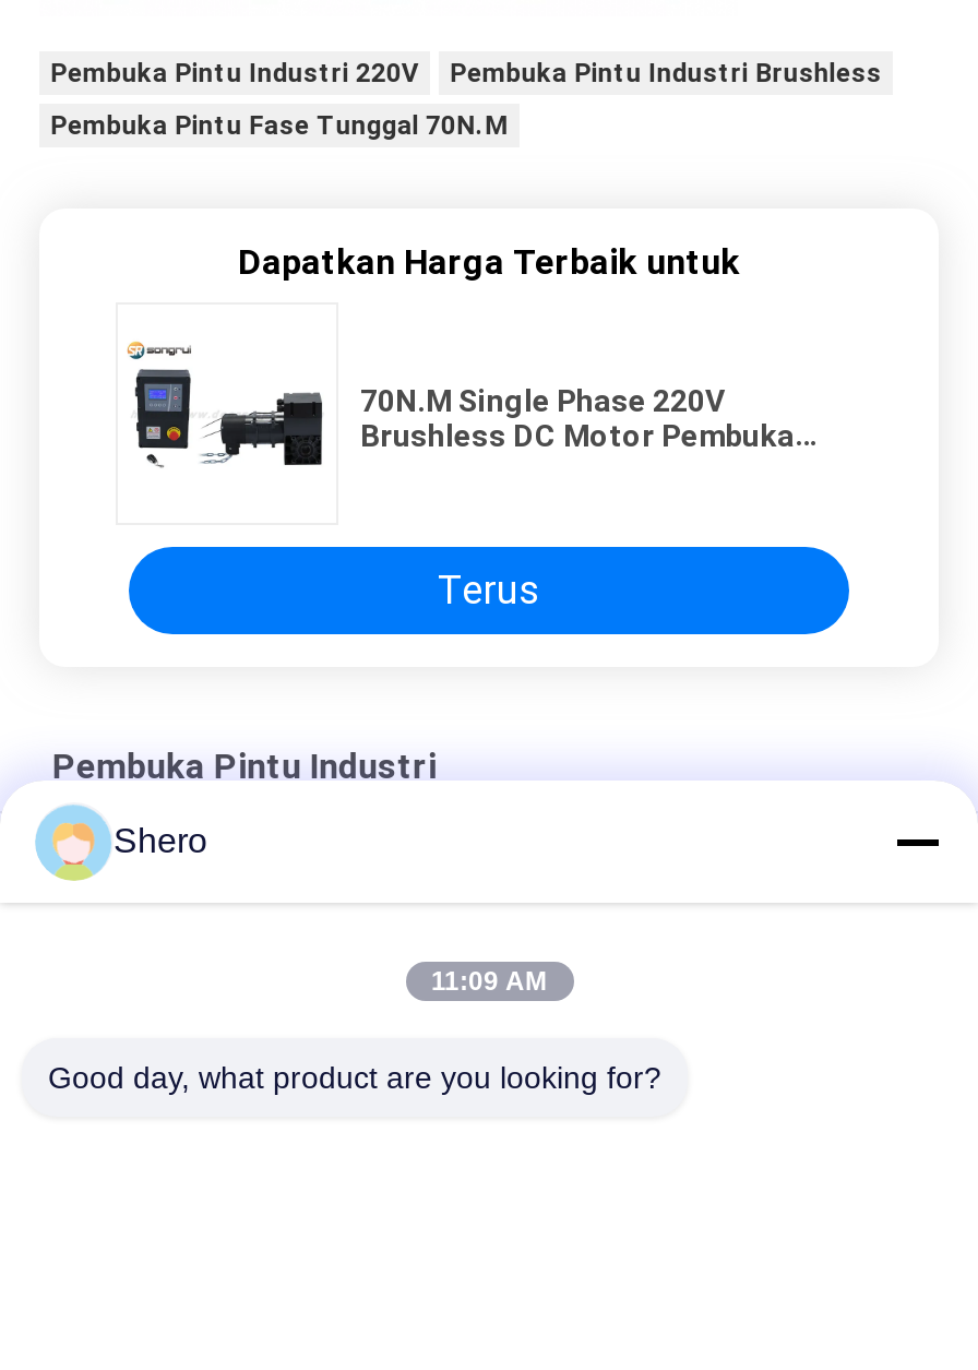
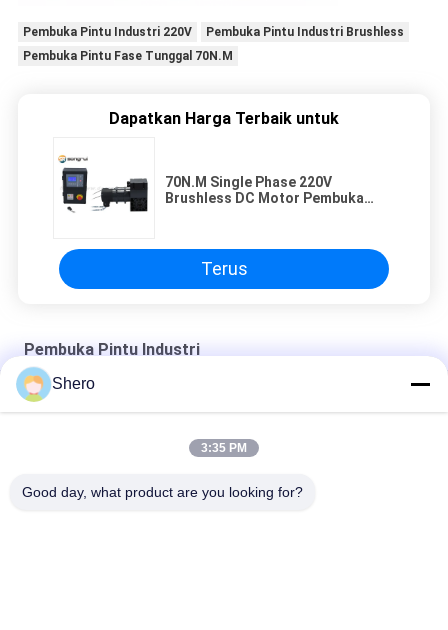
[431,966,547,997] 11:09 AM -> [201,441,247,455] 3:35 PM

